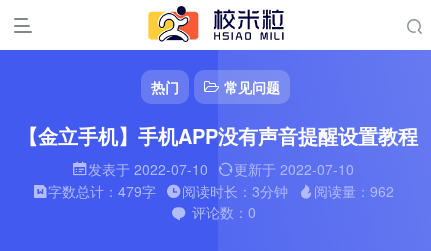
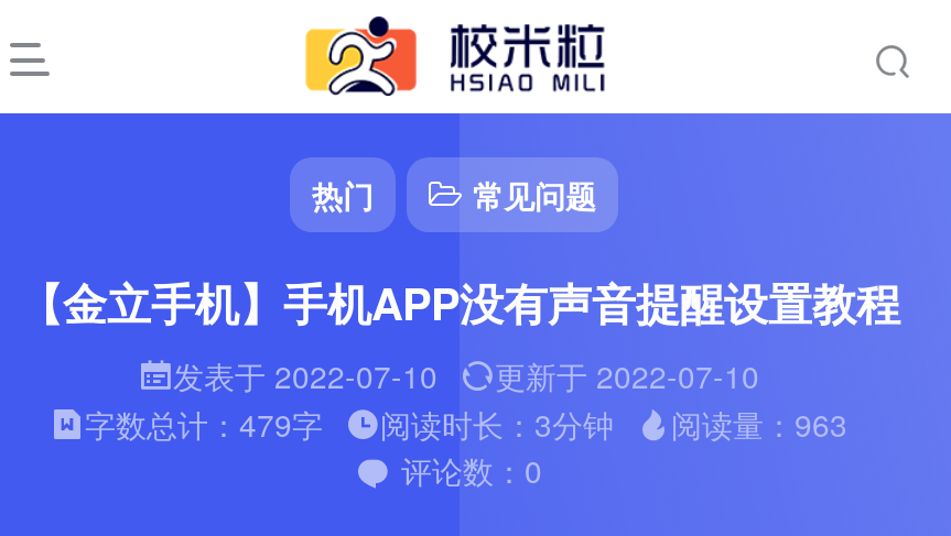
[48,181,394,201] 字数总计：479字 阅读时长：3分钟 阅读量：962 -> [85,402,847,446] 字数总计：479字 阅读时长：3分钟 阅读量：963

